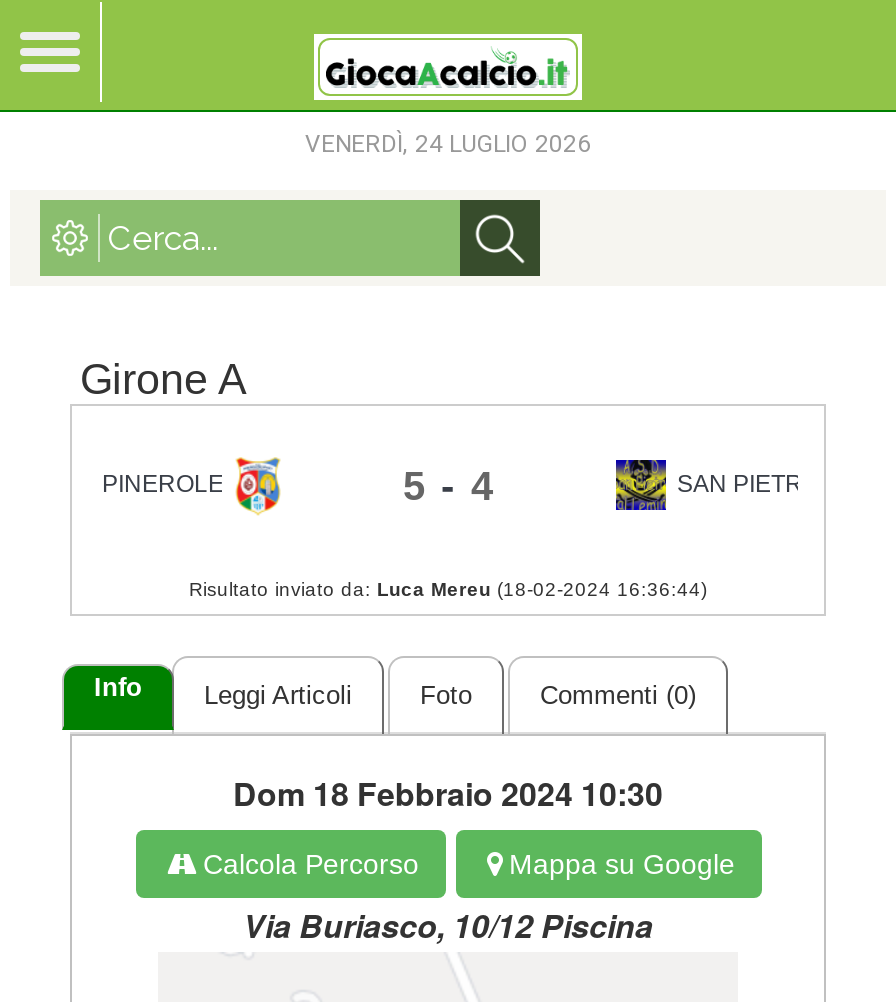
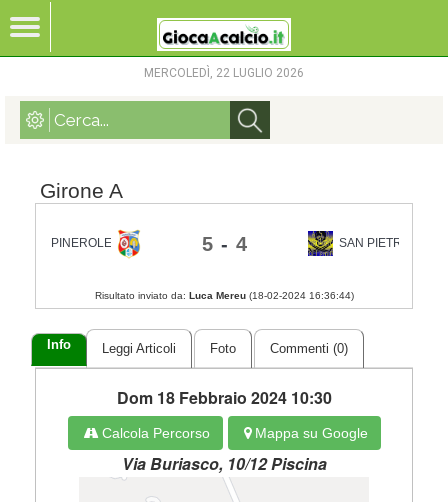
[305,130,591,158] VENERDÌ, 24 LUGLIO 2026 -> [144,66,304,80] MERCOLEDÌ, 22 LUGLIO 2026

